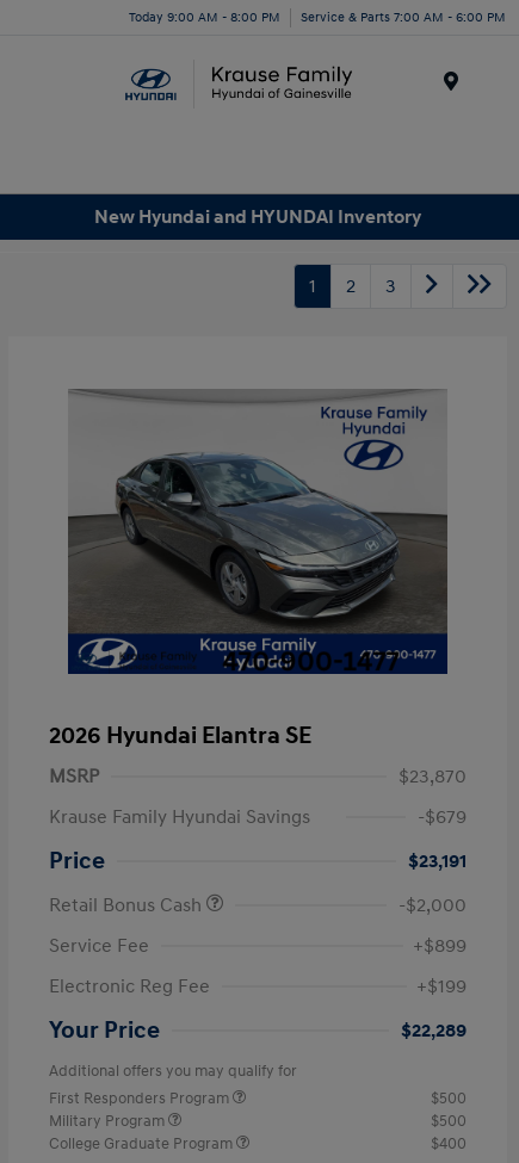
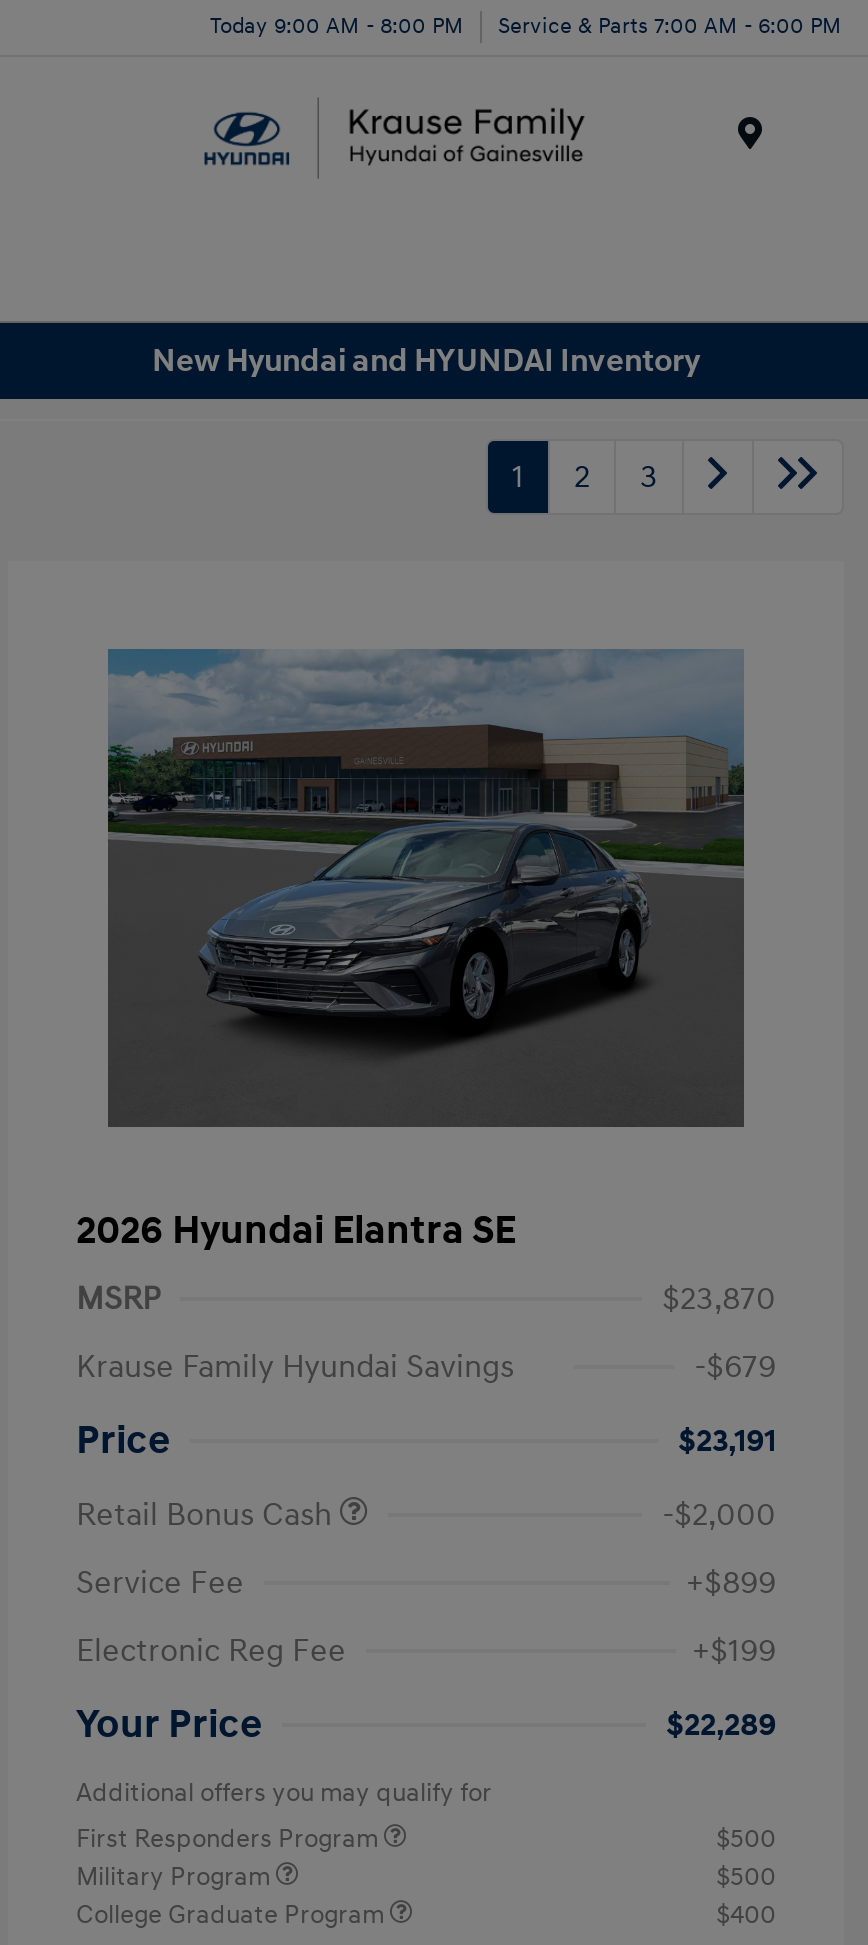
[67,389,449,675] [image] -> [106,649,746,1129] [image]

